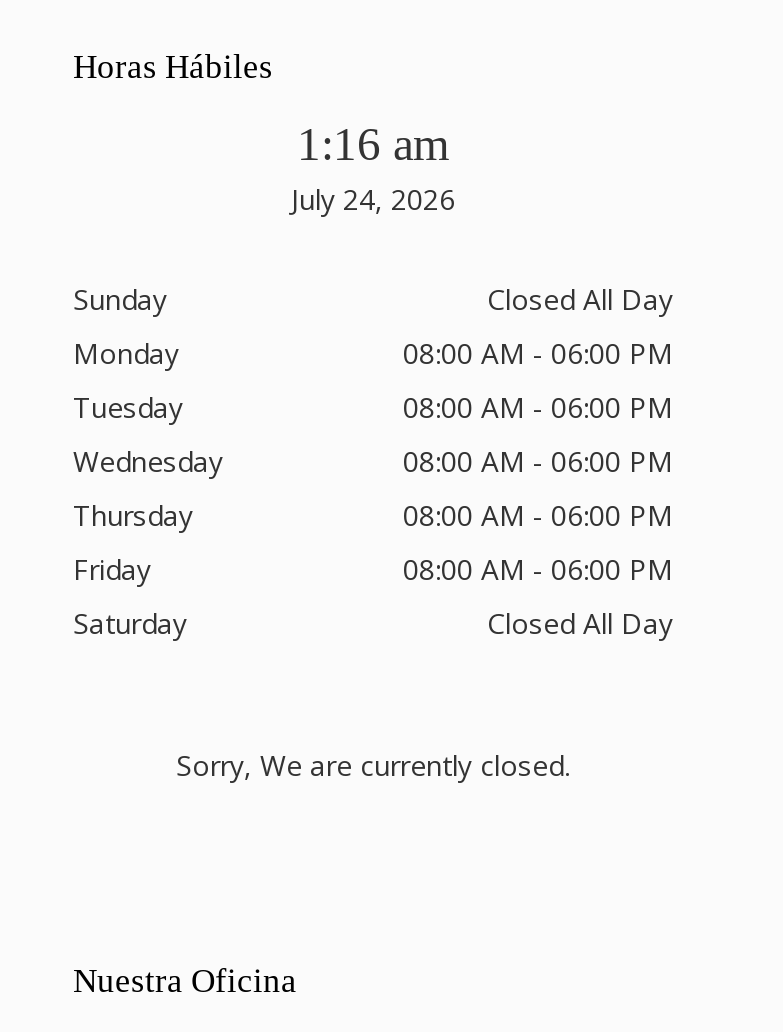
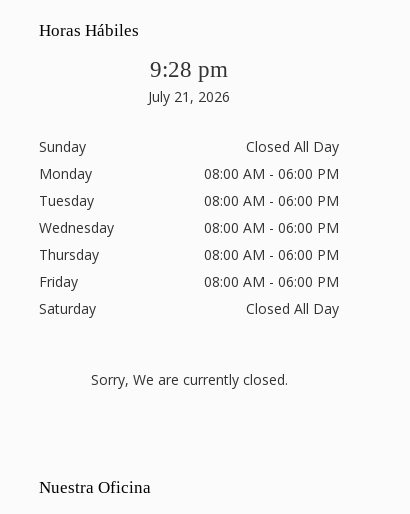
[291,118,455,218] 1:16 am | July 24, 2026 -> [148,56,230,106] 9:28 pm | July 21, 2026

